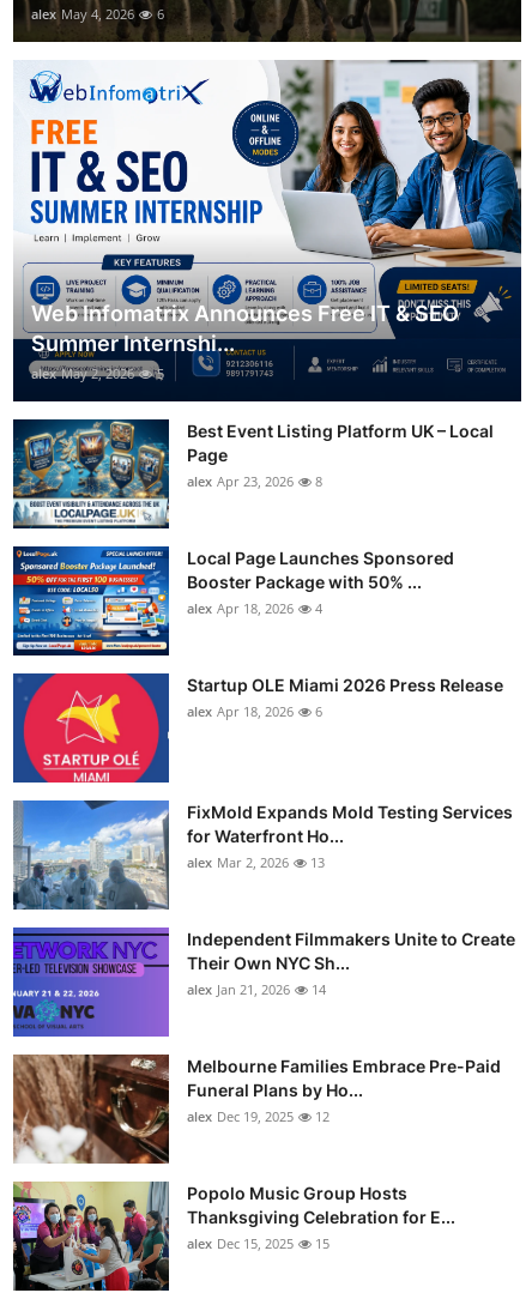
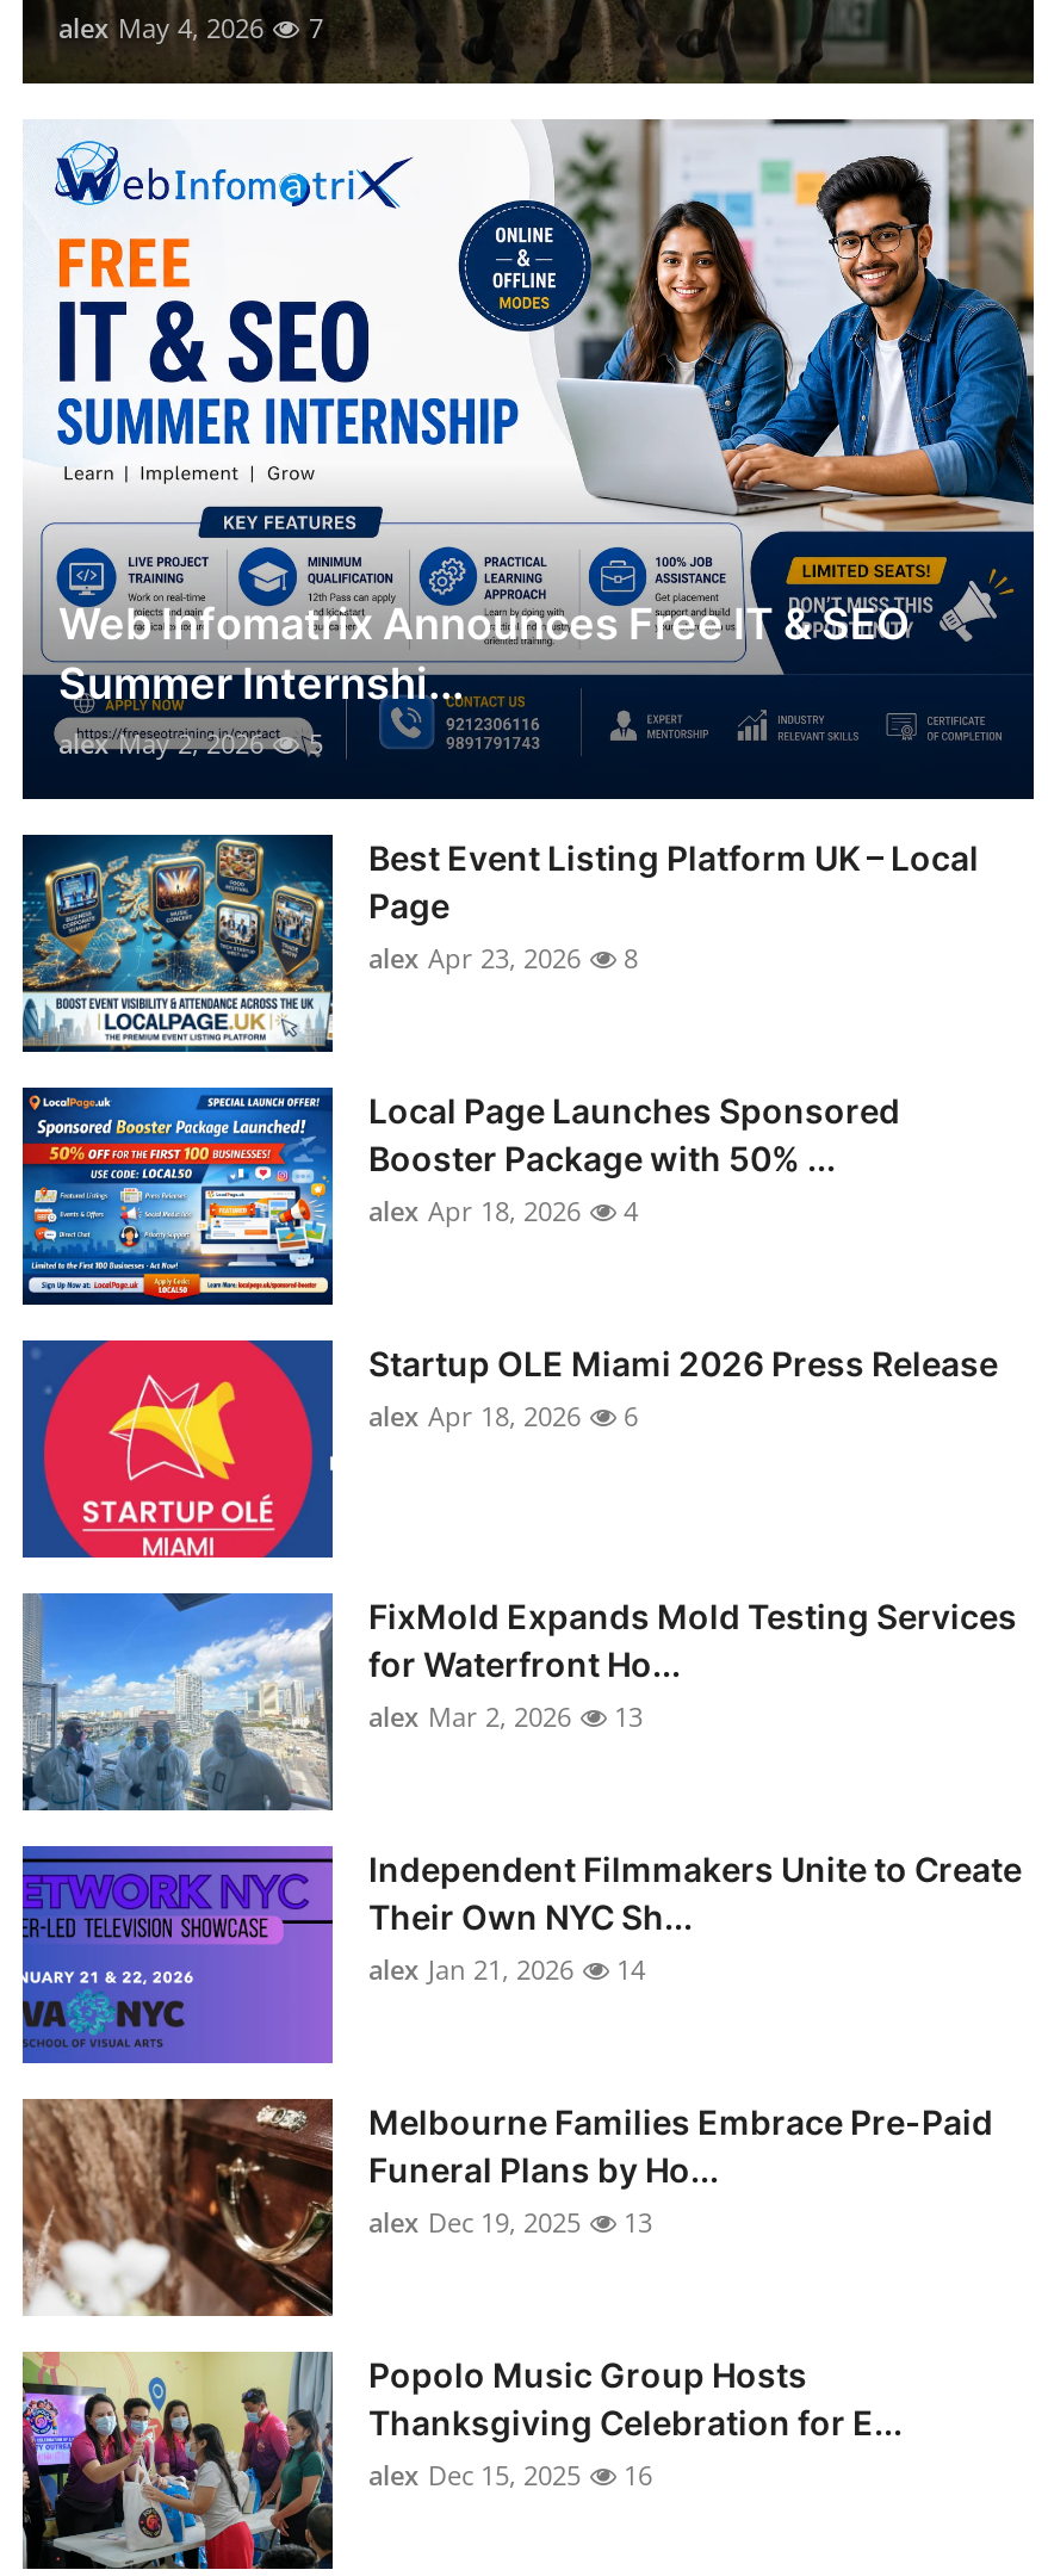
[31,5,164,23] alex May 4, 2026 6 -> [58,10,323,45] alex May 4, 2026 7
[187,1107,330,1125] alex Dec 19, 2025 12 -> [368,2204,652,2240] alex Dec 19, 2025 13
[187,1234,330,1252] alex Dec 15, 2025 15 -> [368,2457,652,2493] alex Dec 15, 2025 16

